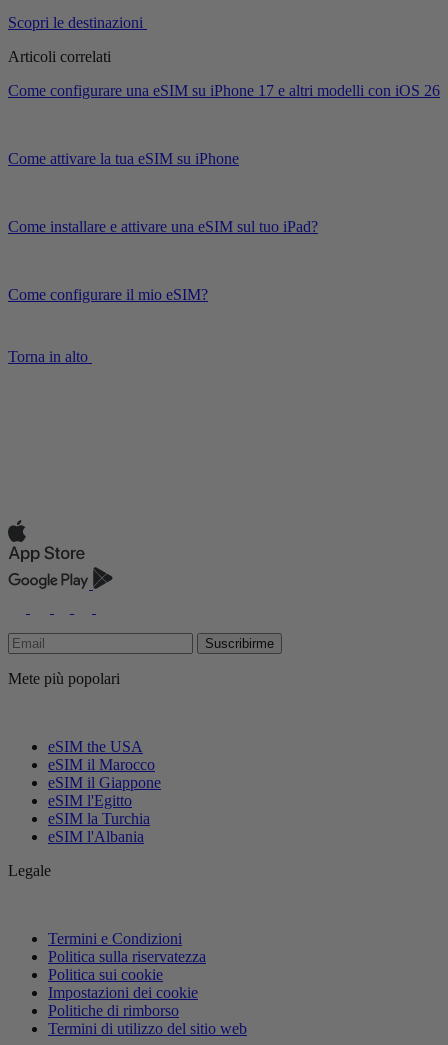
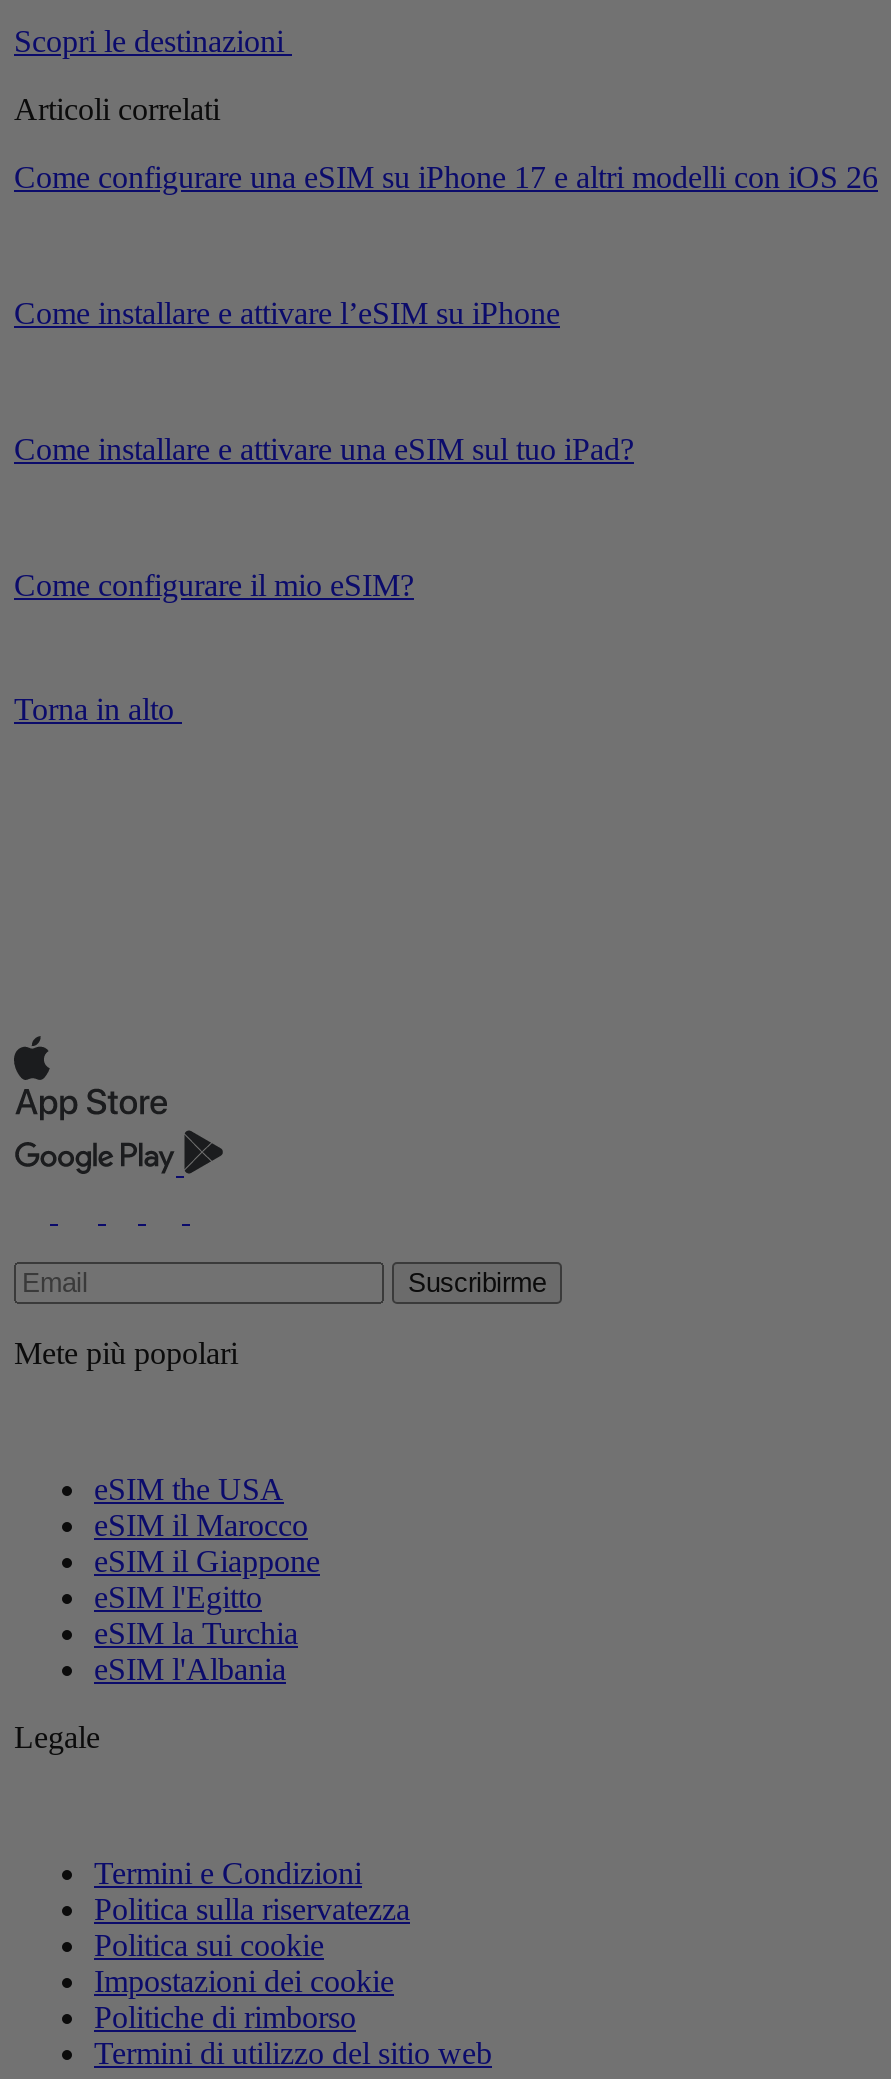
[8,150,239,167] Come attivare la tua eSIM su iPhone -> [14,296,560,330] Come installare e attivare l’eSIM su iPhone

